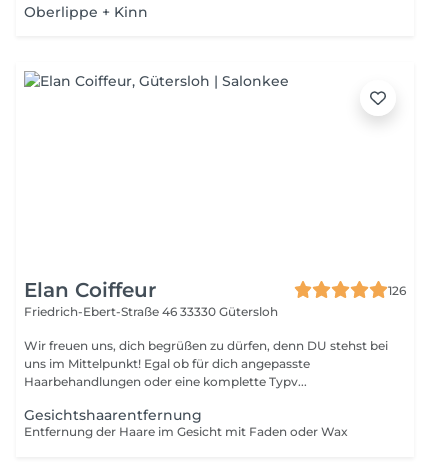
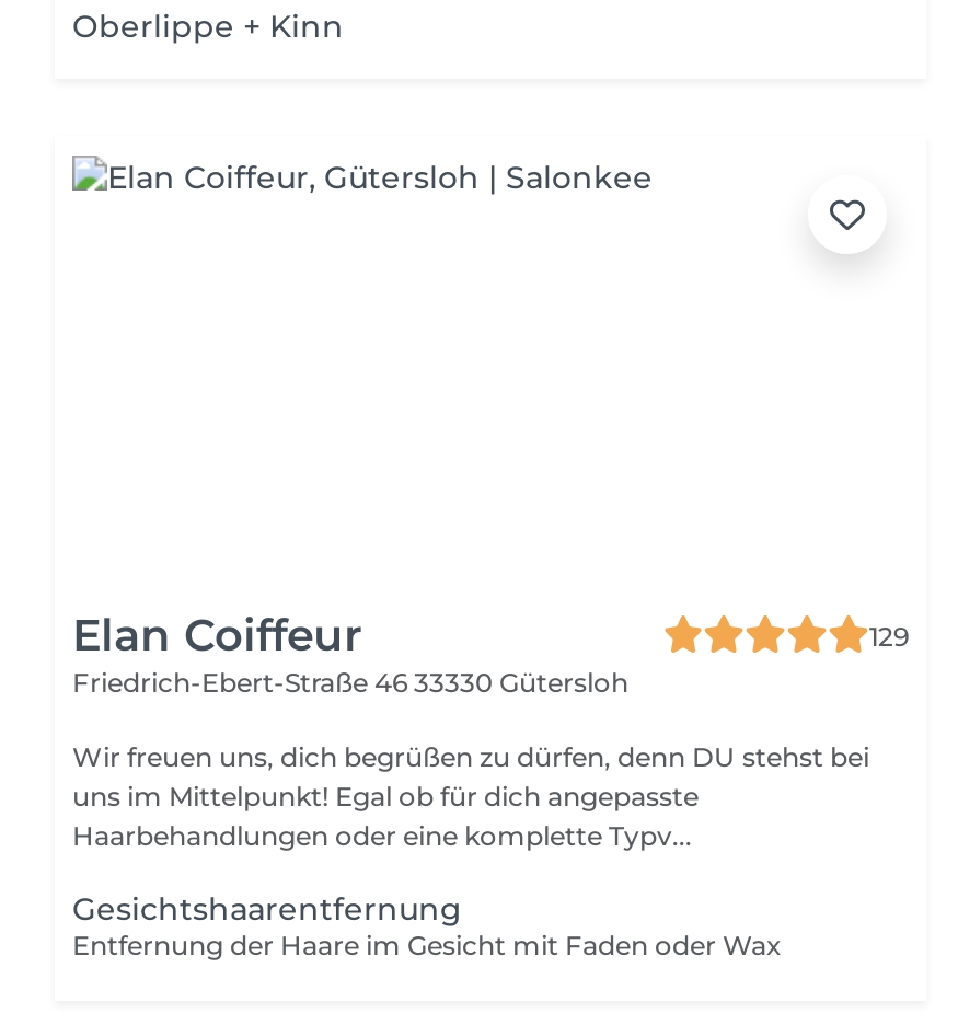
[388,283,406,298] 126 -> [869,620,909,653] 129

